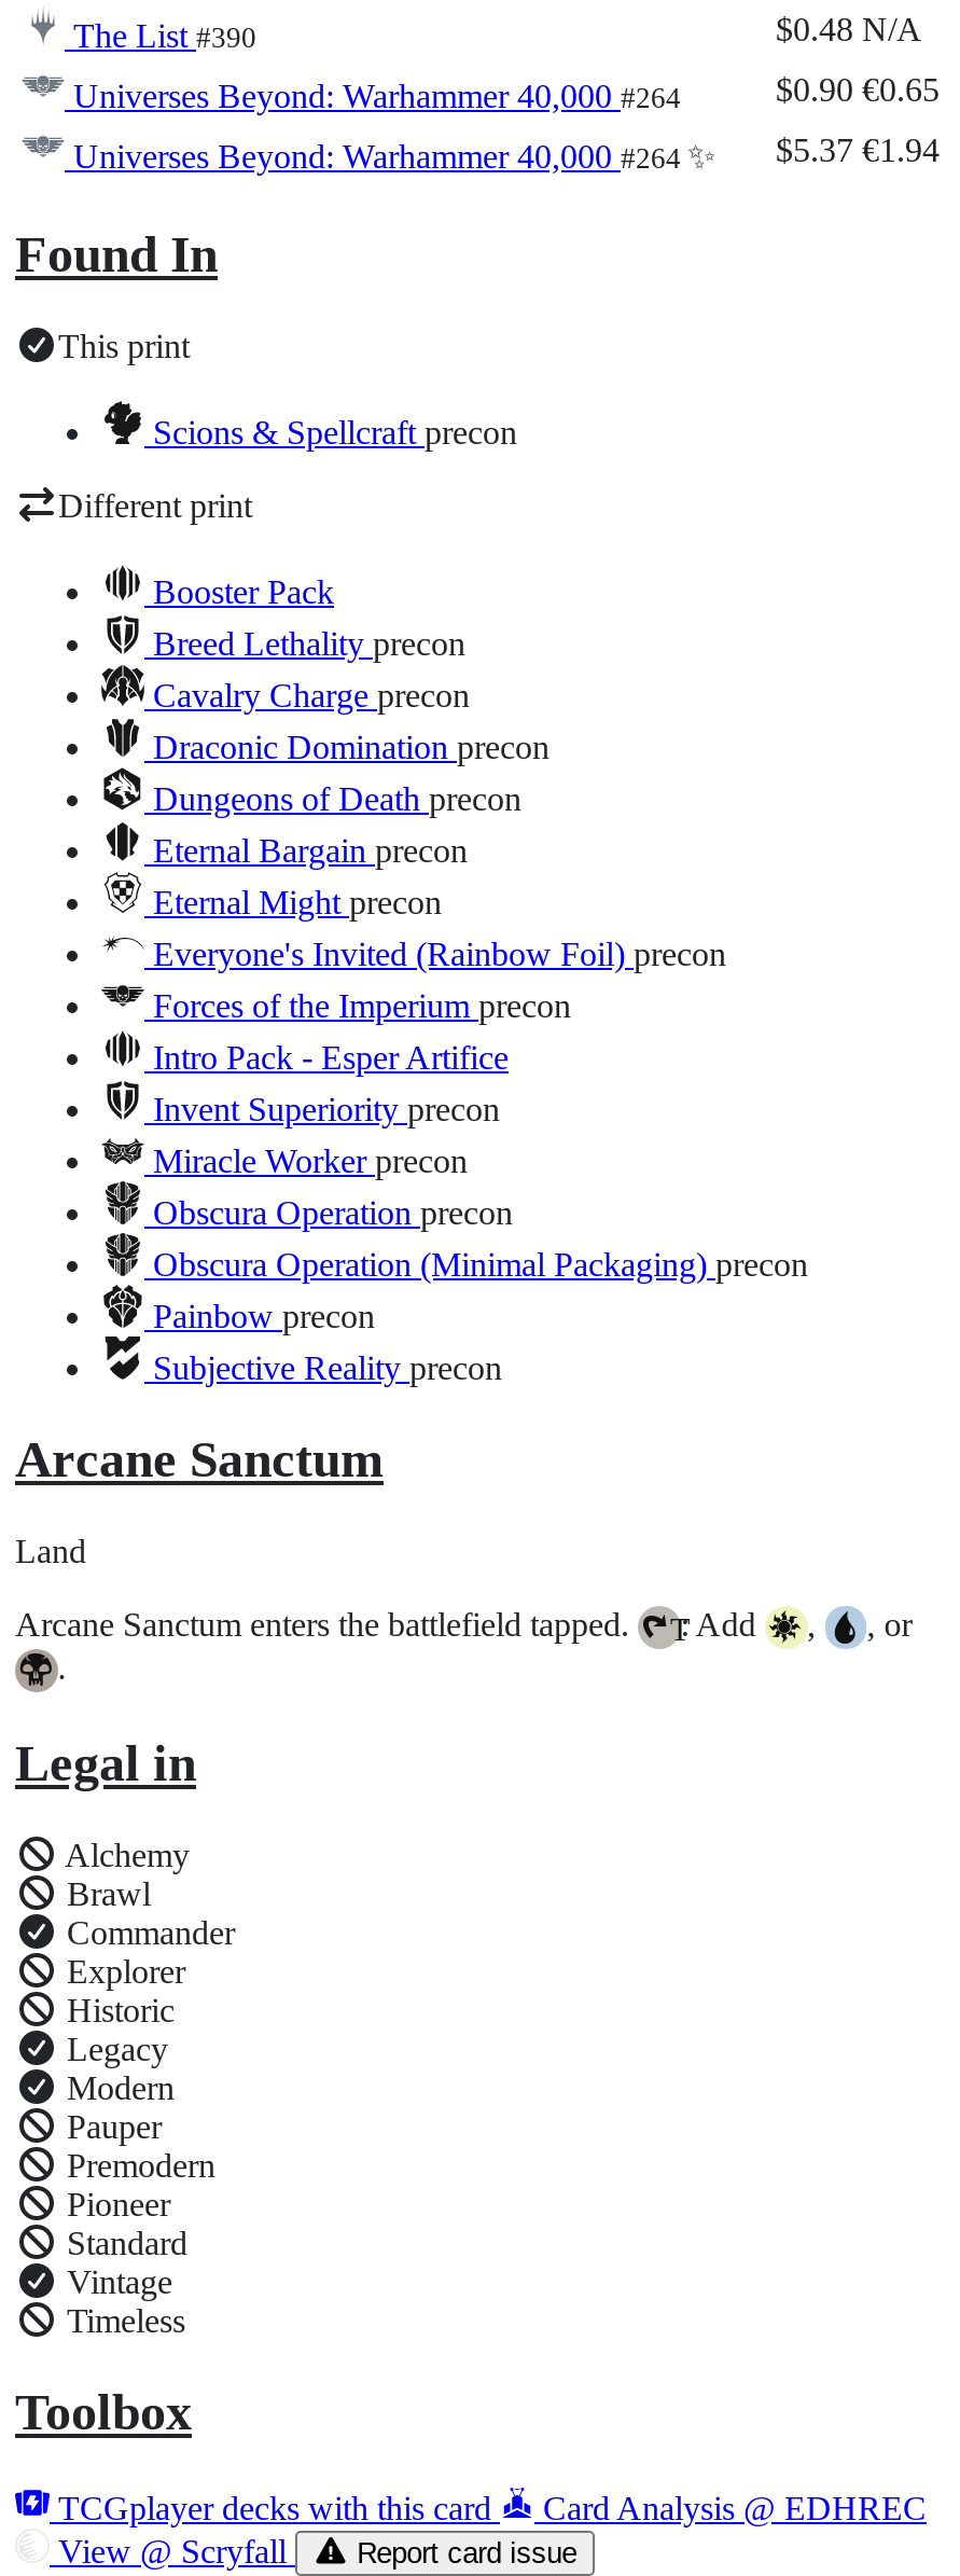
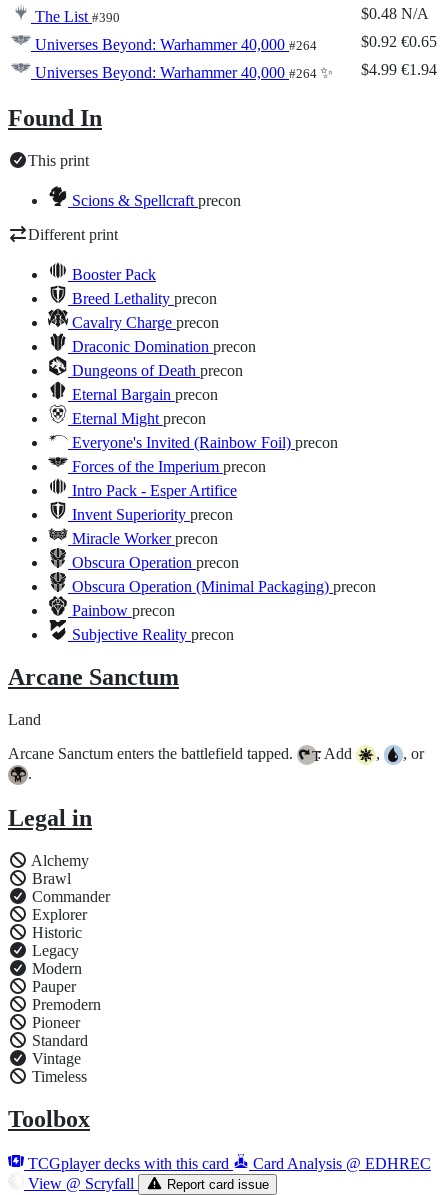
[776,71,940,108] $0.90 €0.65 -> [361,33,437,50] $0.92 €0.65
[776,131,940,168] $5.37 €1.94 -> [361,61,437,78] $4.99 €1.94

